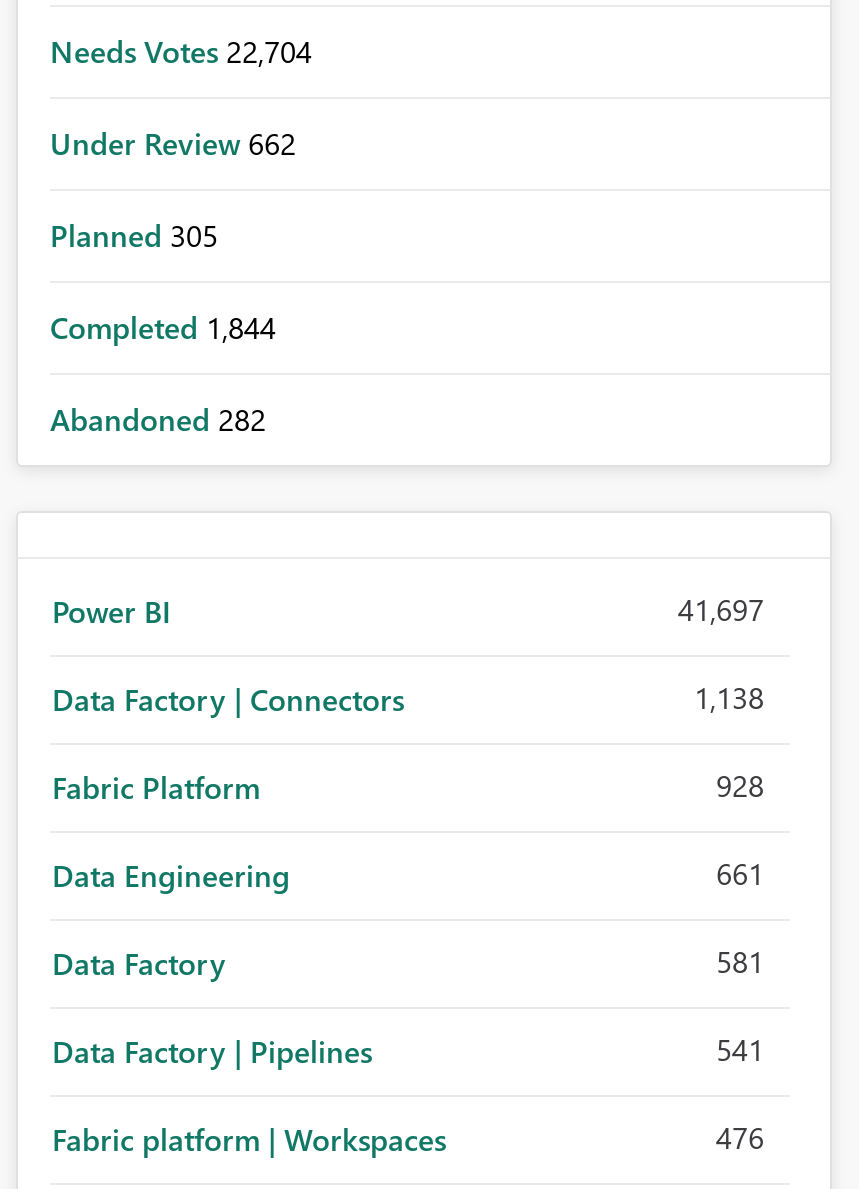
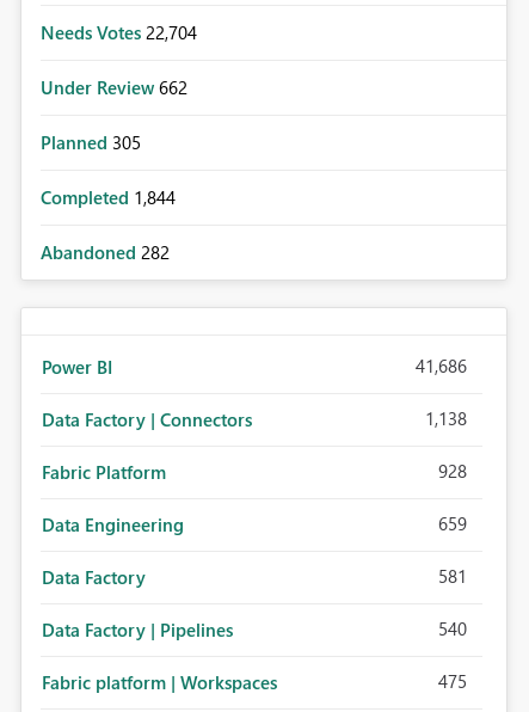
[678,589,764,629] 41,697 -> [416,354,467,378] 41,686
[716,853,764,893] 661 -> [438,511,467,535] 659
[716,1029,764,1069] 541 -> [438,616,467,640] 540
[716,1117,764,1157] 476 -> [438,669,467,693] 475

